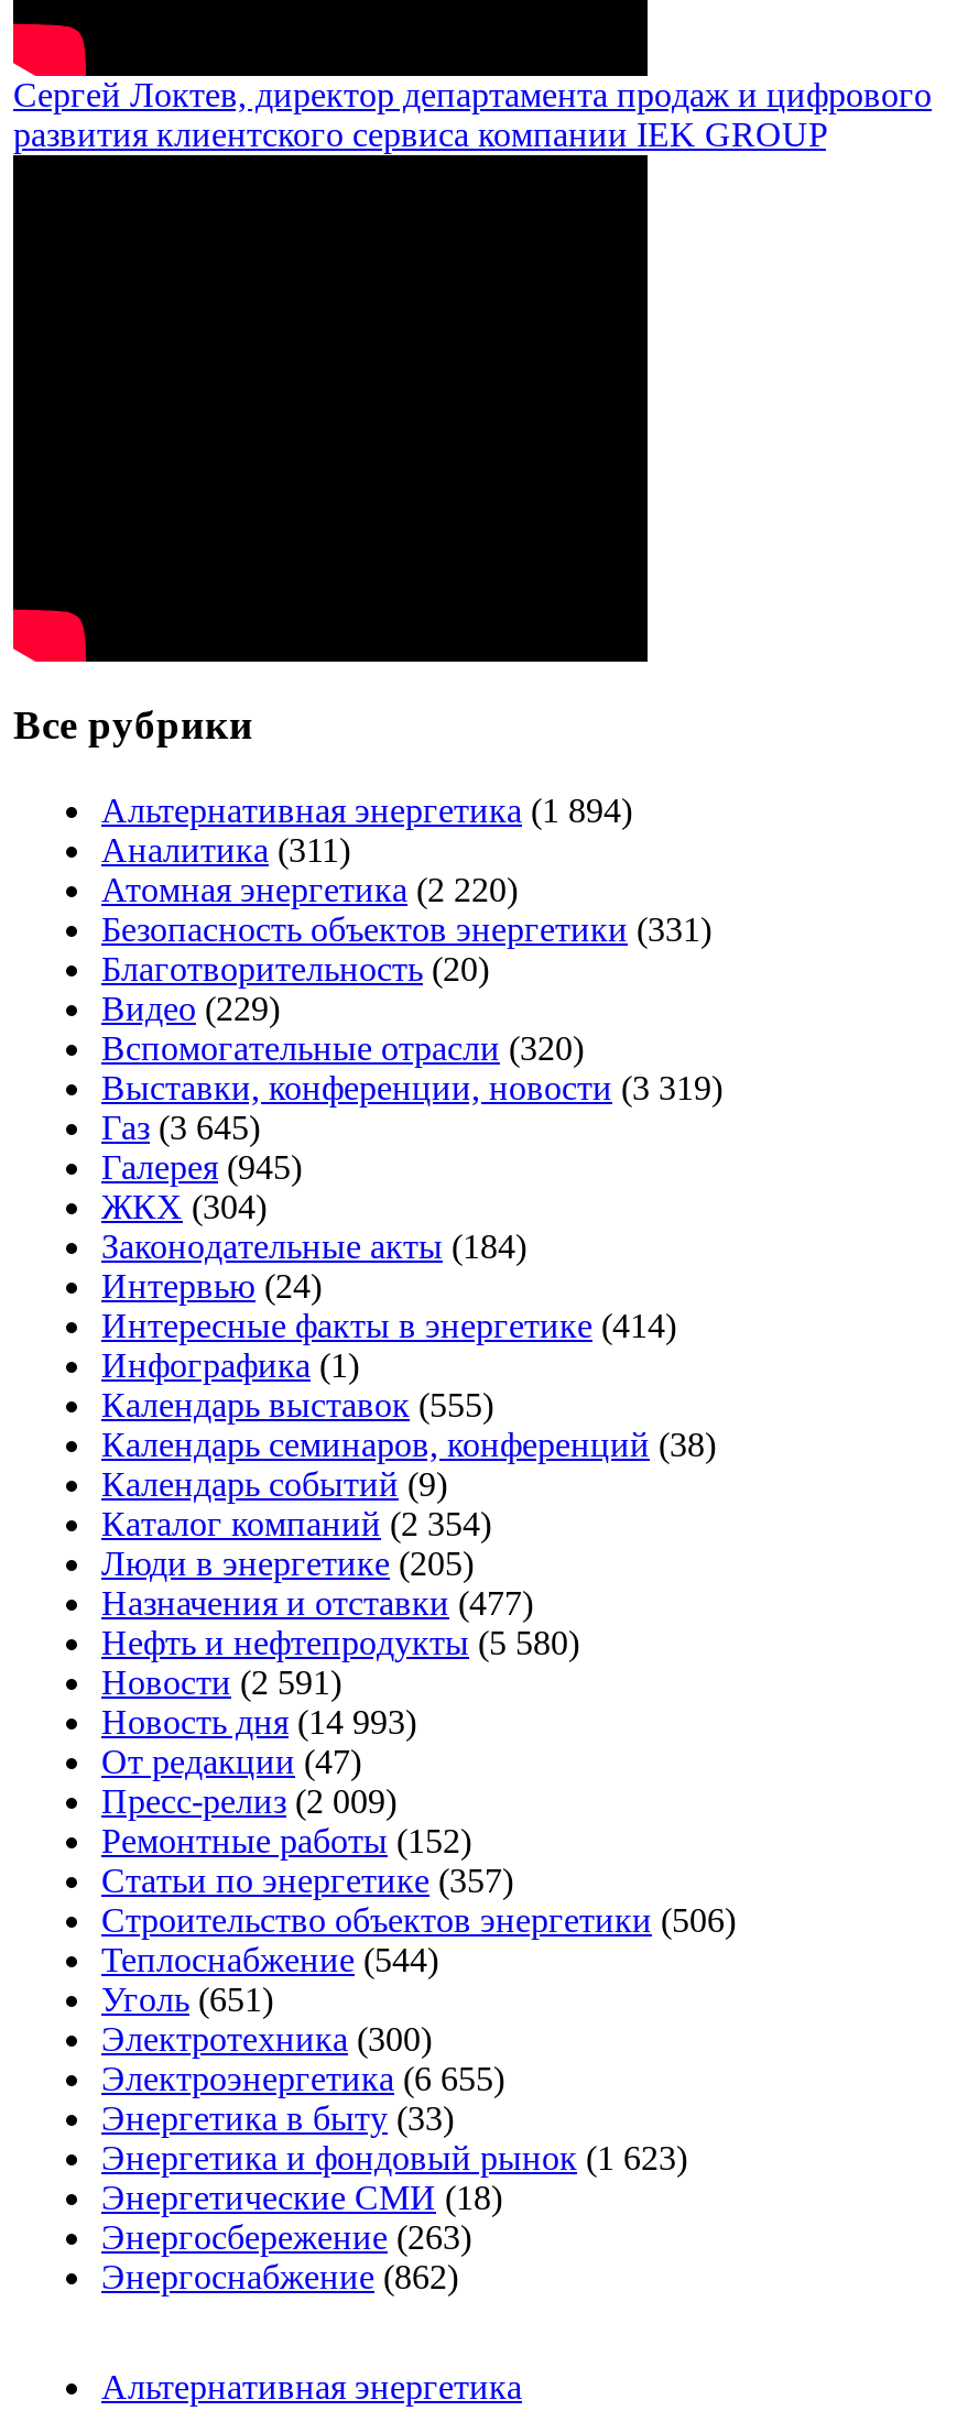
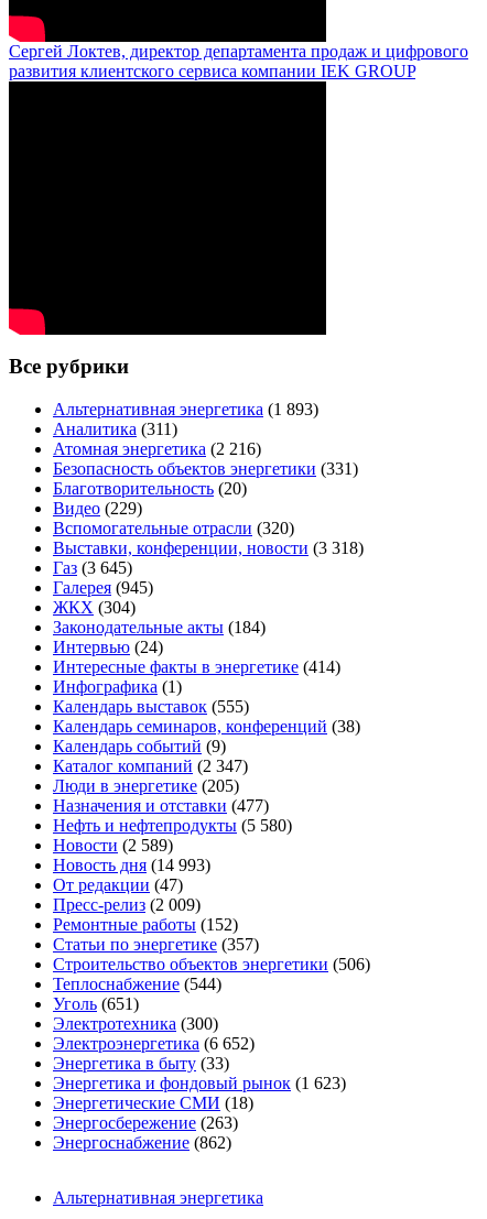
[101,792,632,829] Альтернативная энергетика (1 894) -> [53,400,318,418] Альтернативная энергетика (1 893)
[101,871,518,908] Атомная энергетика (2 220) -> [53,439,261,458] Атомная энергетика (2 216)
[101,1069,722,1106] Выставки, конференции, новости (3 319) -> [53,538,364,557] Выставки, конференции, новости (3 318)
[101,1505,491,1542] Каталог компаний (2 354) -> [53,757,248,775] Каталог компаний (2 347)
[101,1663,341,1701] Новости (2 591) -> [53,836,173,855] Новости (2 589)
[101,2060,504,2097] Электроэнергетика (6 655) -> [53,1034,255,1053] Электроэнергетика (6 652)

